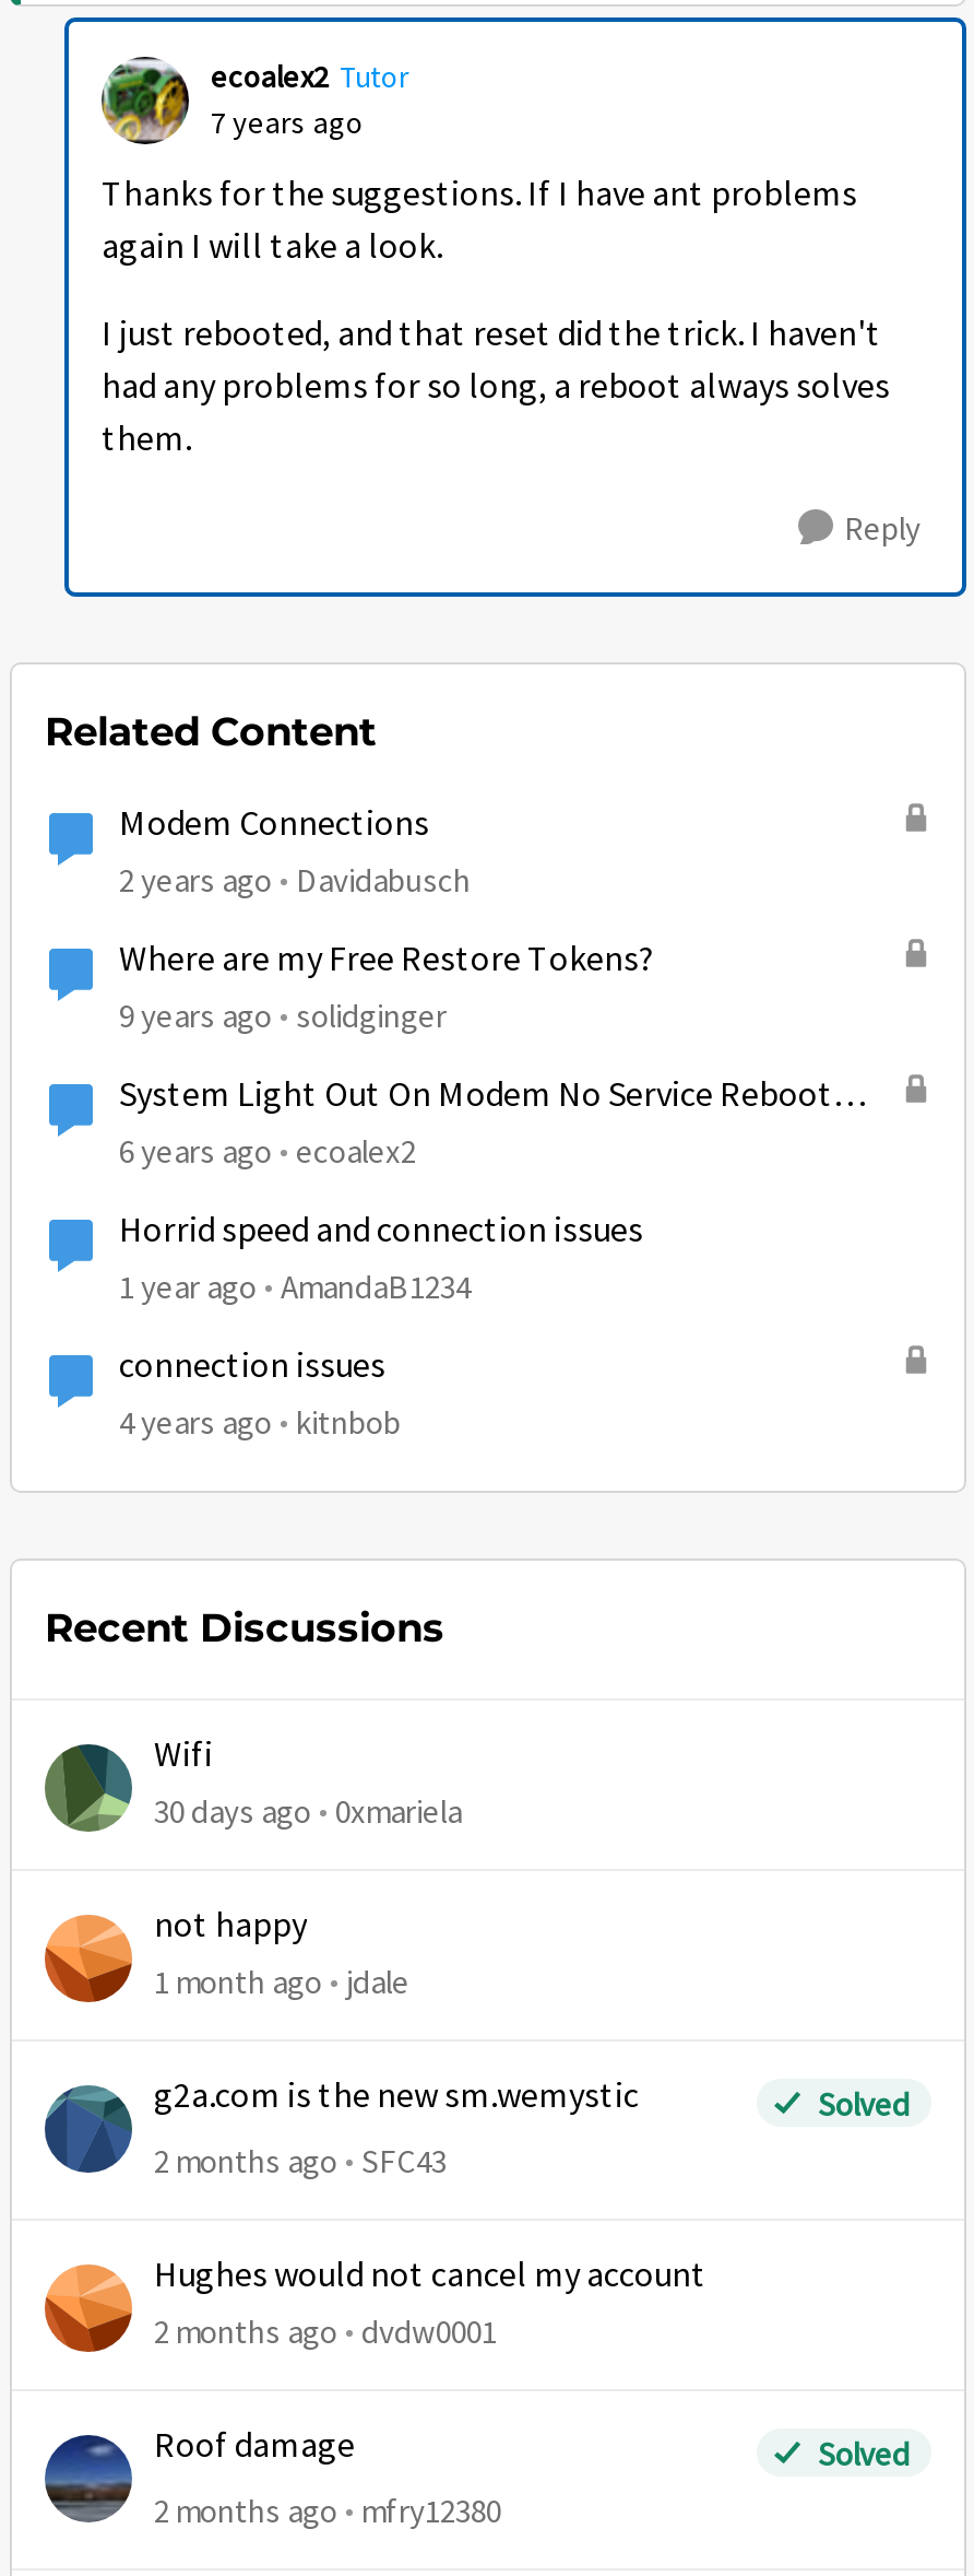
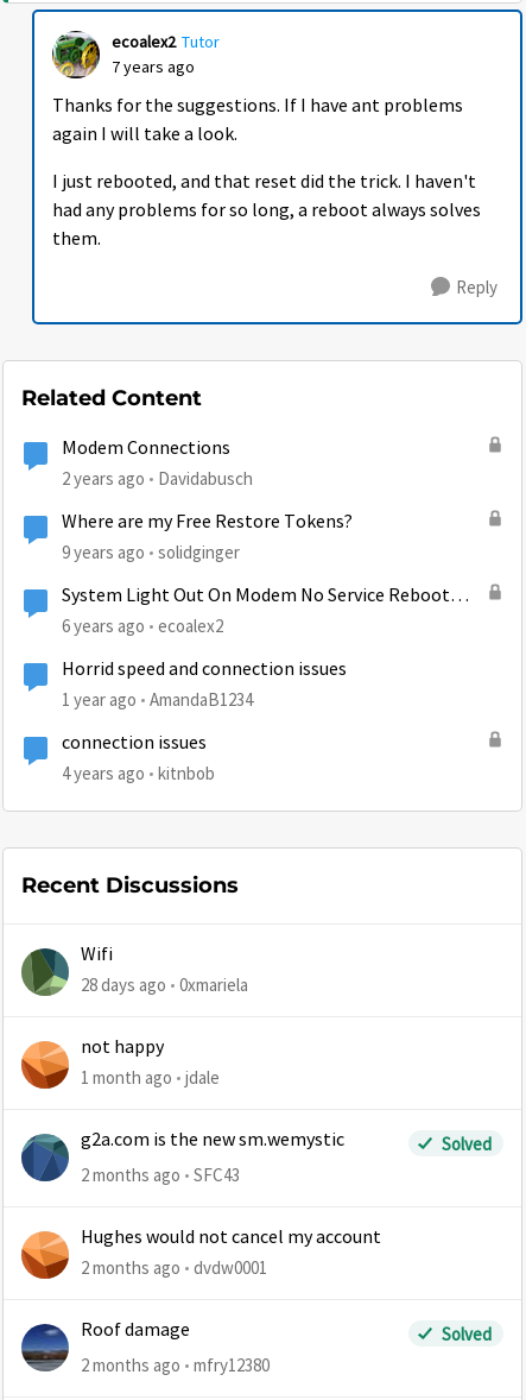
[154,1790,462,1832] 30 days ago 0xmariela -> [81,973,248,996] 28 days ago 0xmariela

